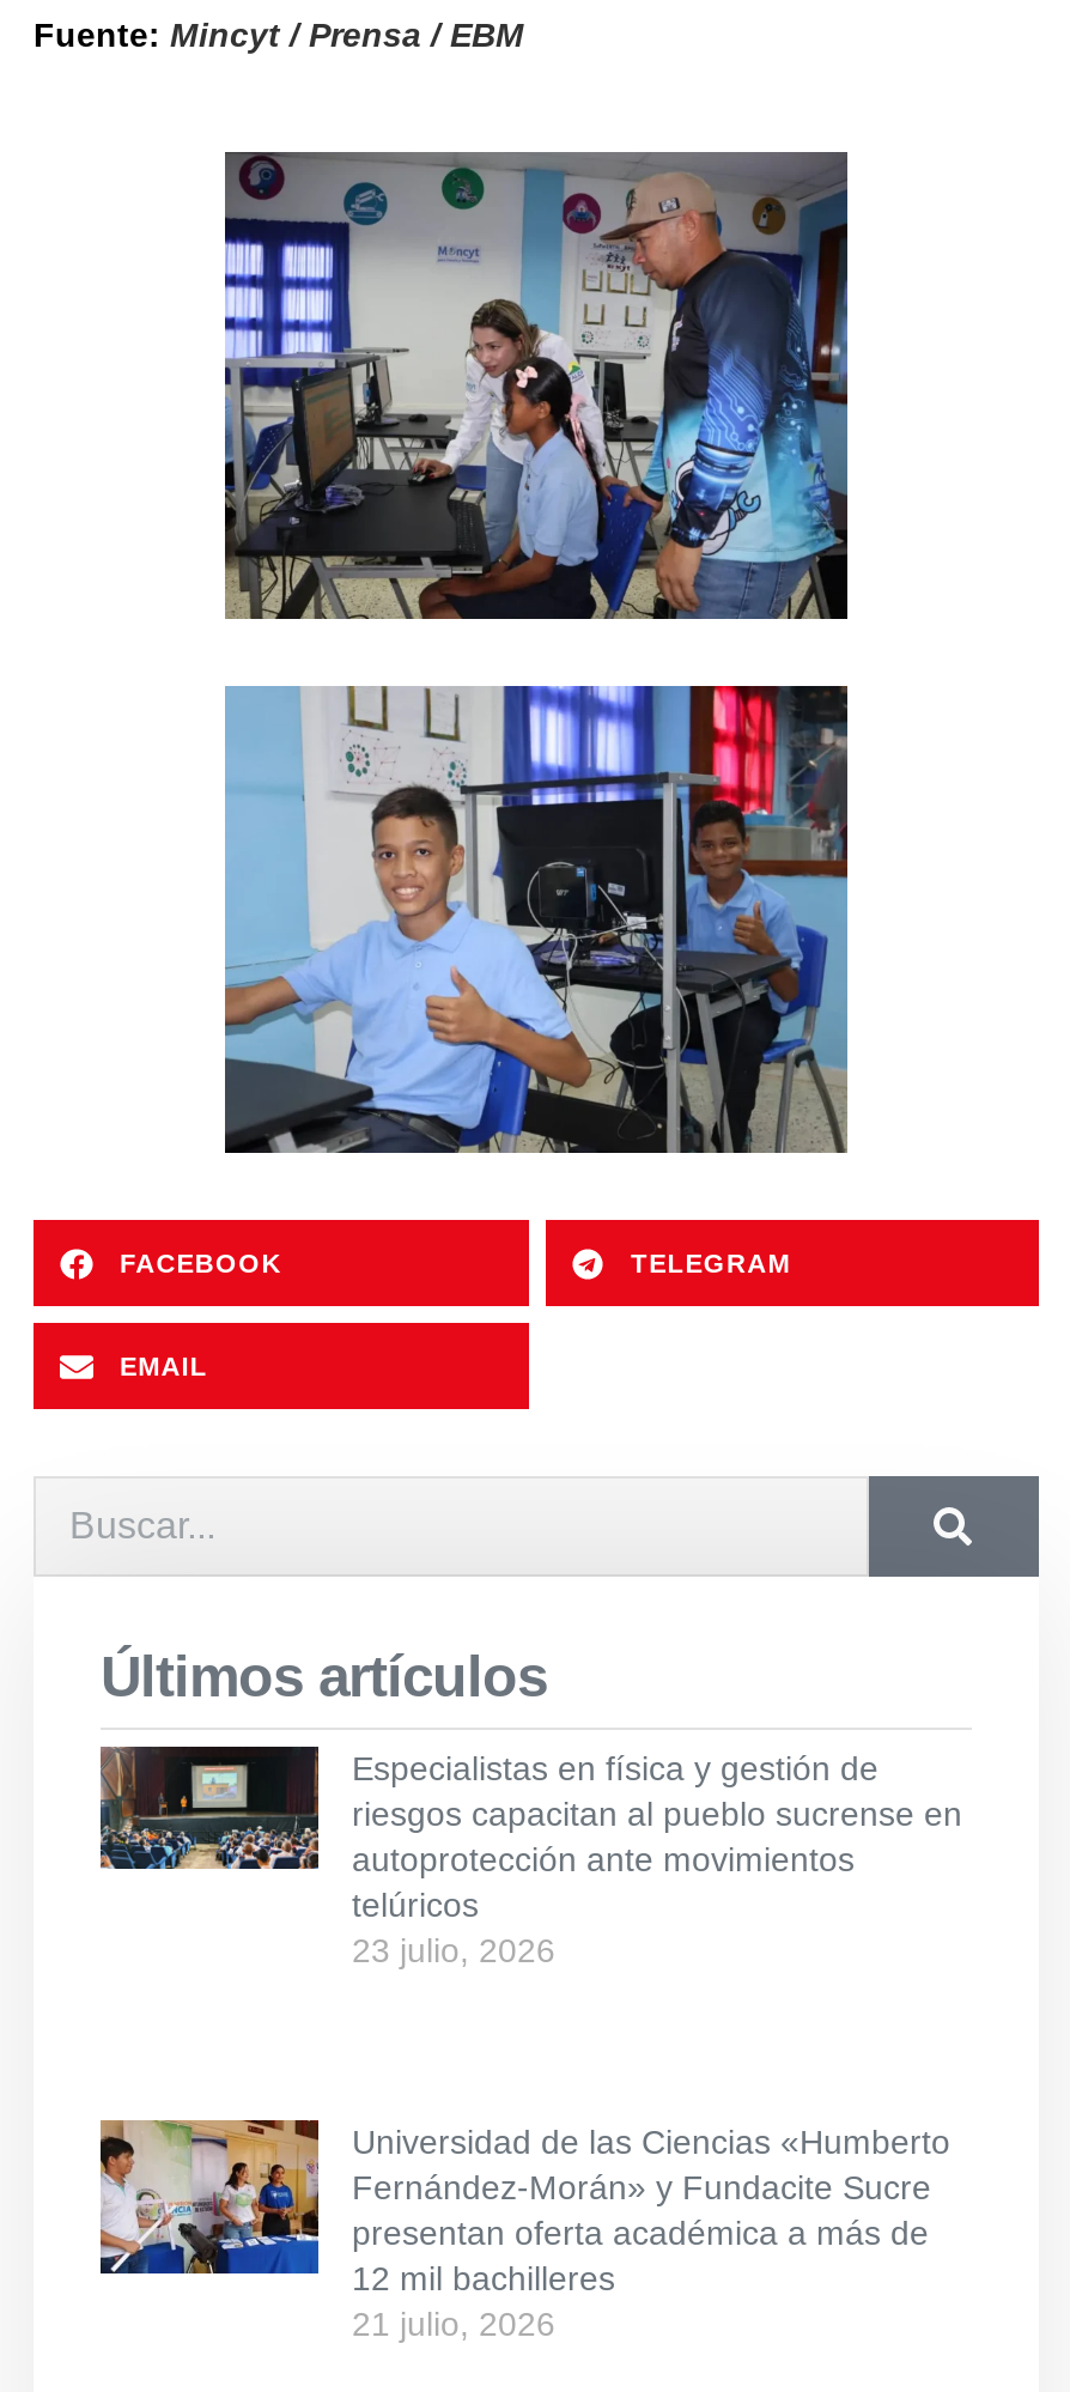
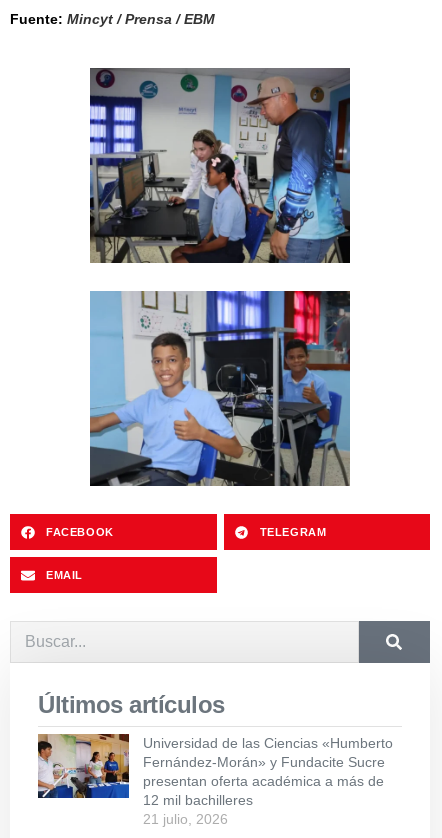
[98,1744,962,1970] [image] | Especialistas en física y gestión de | riesgos capacitan al pueblo sucrense en | autoprotección ante movimientos | telúricos | 23 julio, 2026 -> none

